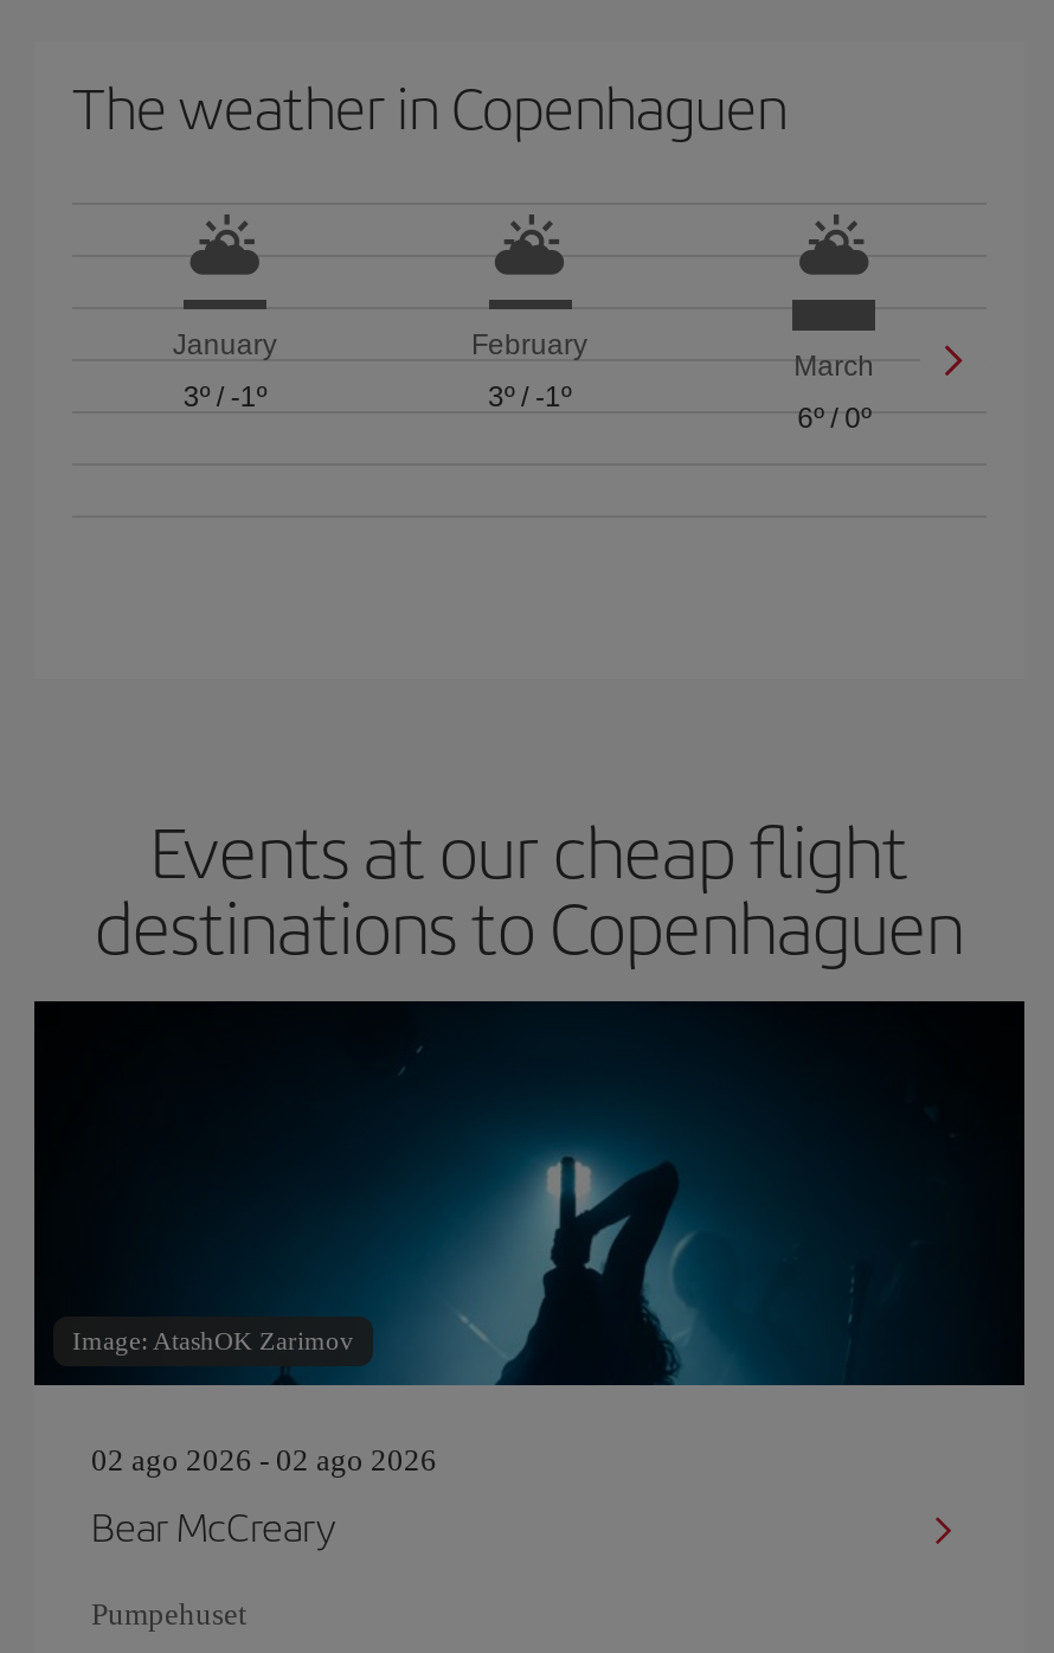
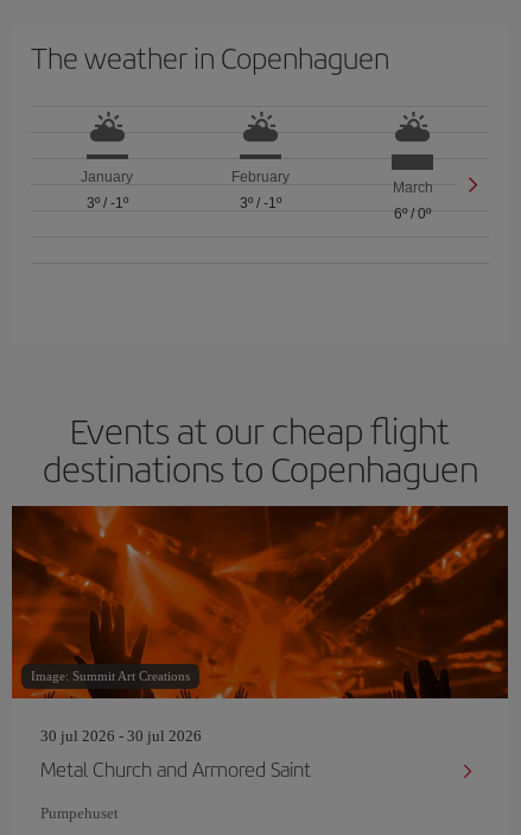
[32,999,1027,1388] [image] | Image: AtashOK Zarimov -> [11,505,509,700] [image] | Image: Summit Art Creations
[91,1442,437,1553] 02 ago 2026 - 02 ago 2026 | Bear McCreary -> [40,727,311,783] 30 jul 2026 - 30 jul 2026 | Metal Church and Armored Saint

